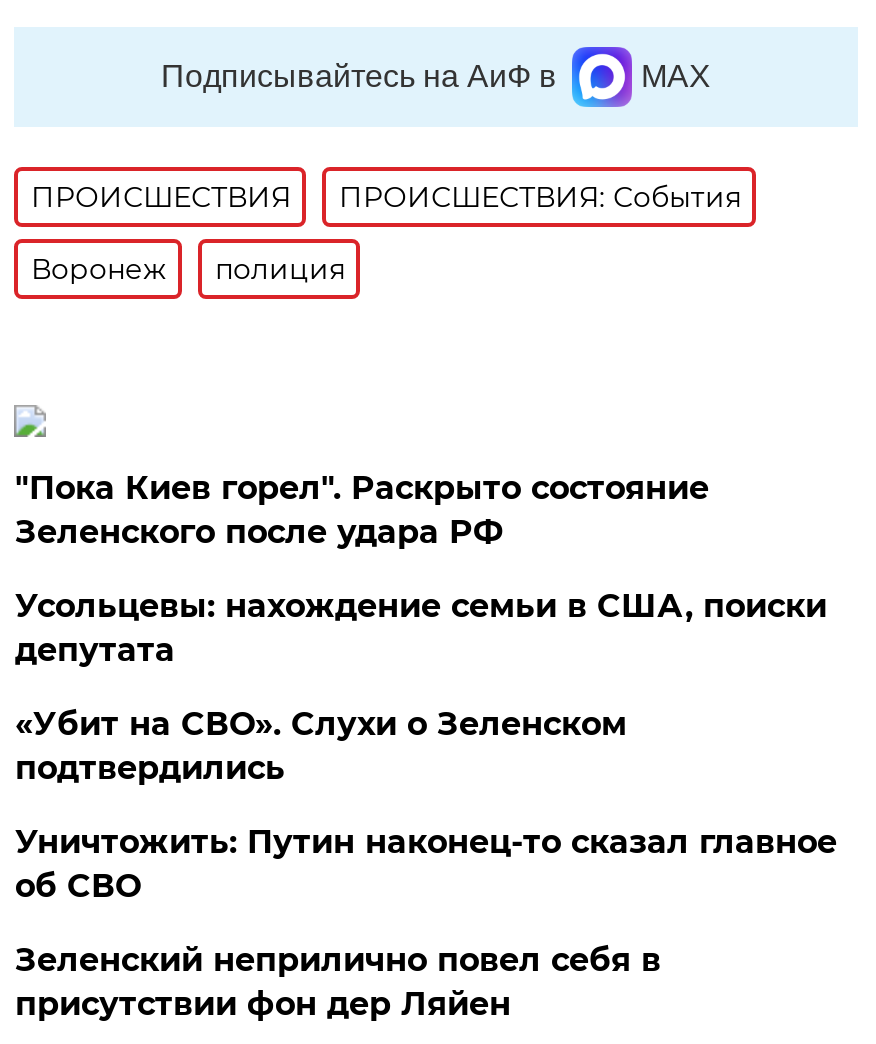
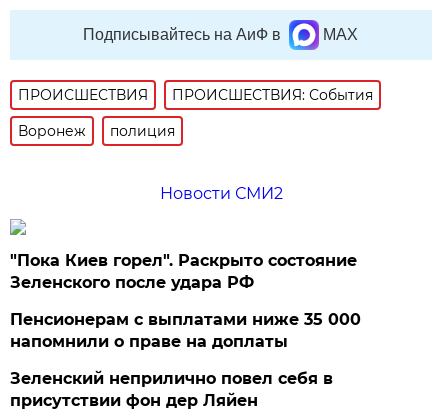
none -> [160,184,283,203] Новости СМИ2
moved [15,469,709,551] -> [10,251,357,292]: "Пока Киев горел". Раскрыто состояние | Зеленского после удара РФ
[15,587,837,905] Усольцевы: нахождение семьи в США, поиски | депутата | «Убит на СВО». Слухи о Зеленском | подтвердились | Уничтожить: Путин наконец-то сказал главное | об СВО -> [10,310,361,351] Пенсионерам с выплатами ниже 35 000 | напомнили о праве на доплаты

